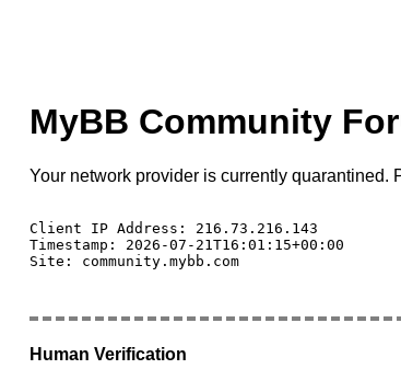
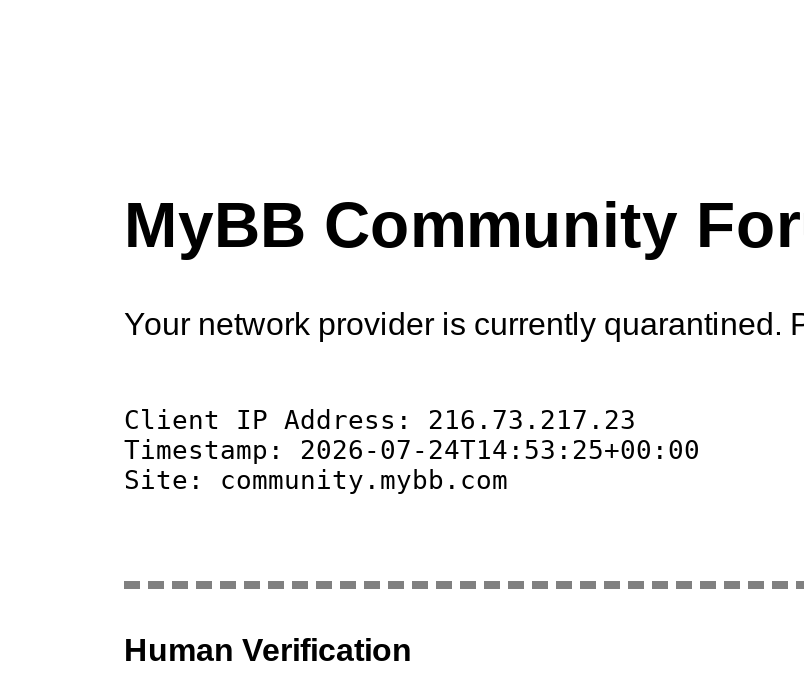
[30,220,327,236] Client IP Address: 216.73.216.143 -> [124,405,652,435] Client IP Address: 216.73.217.23
[30,236,344,253] Timestamp: 2026-07-21T16:01:15+00:00 -> [124,435,700,465] Timestamp: 2026-07-24T14:53:25+00:00

